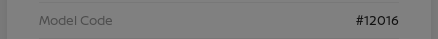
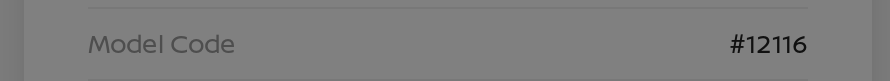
[356,11,399,29] #12016 -> [730,25,808,61] #12116

